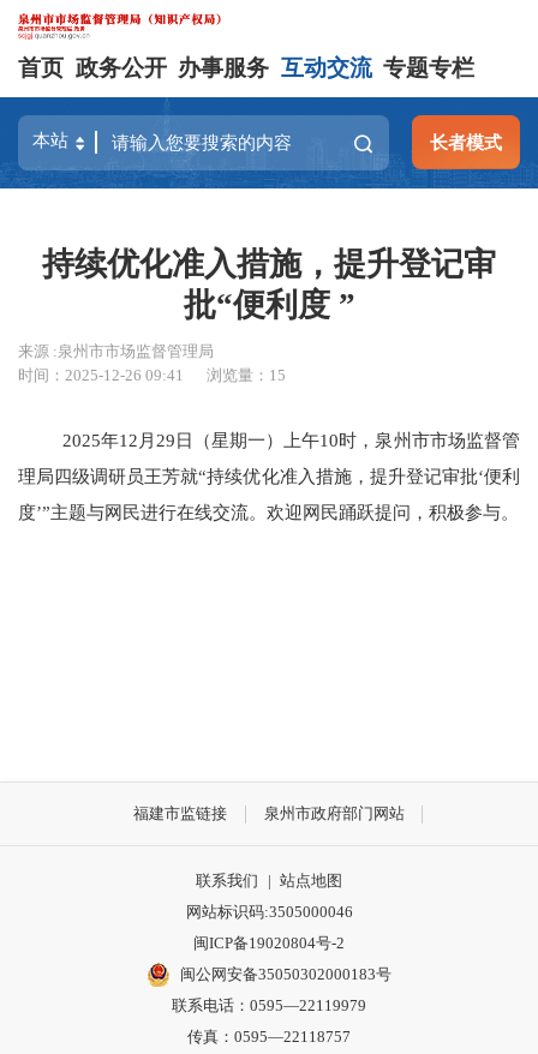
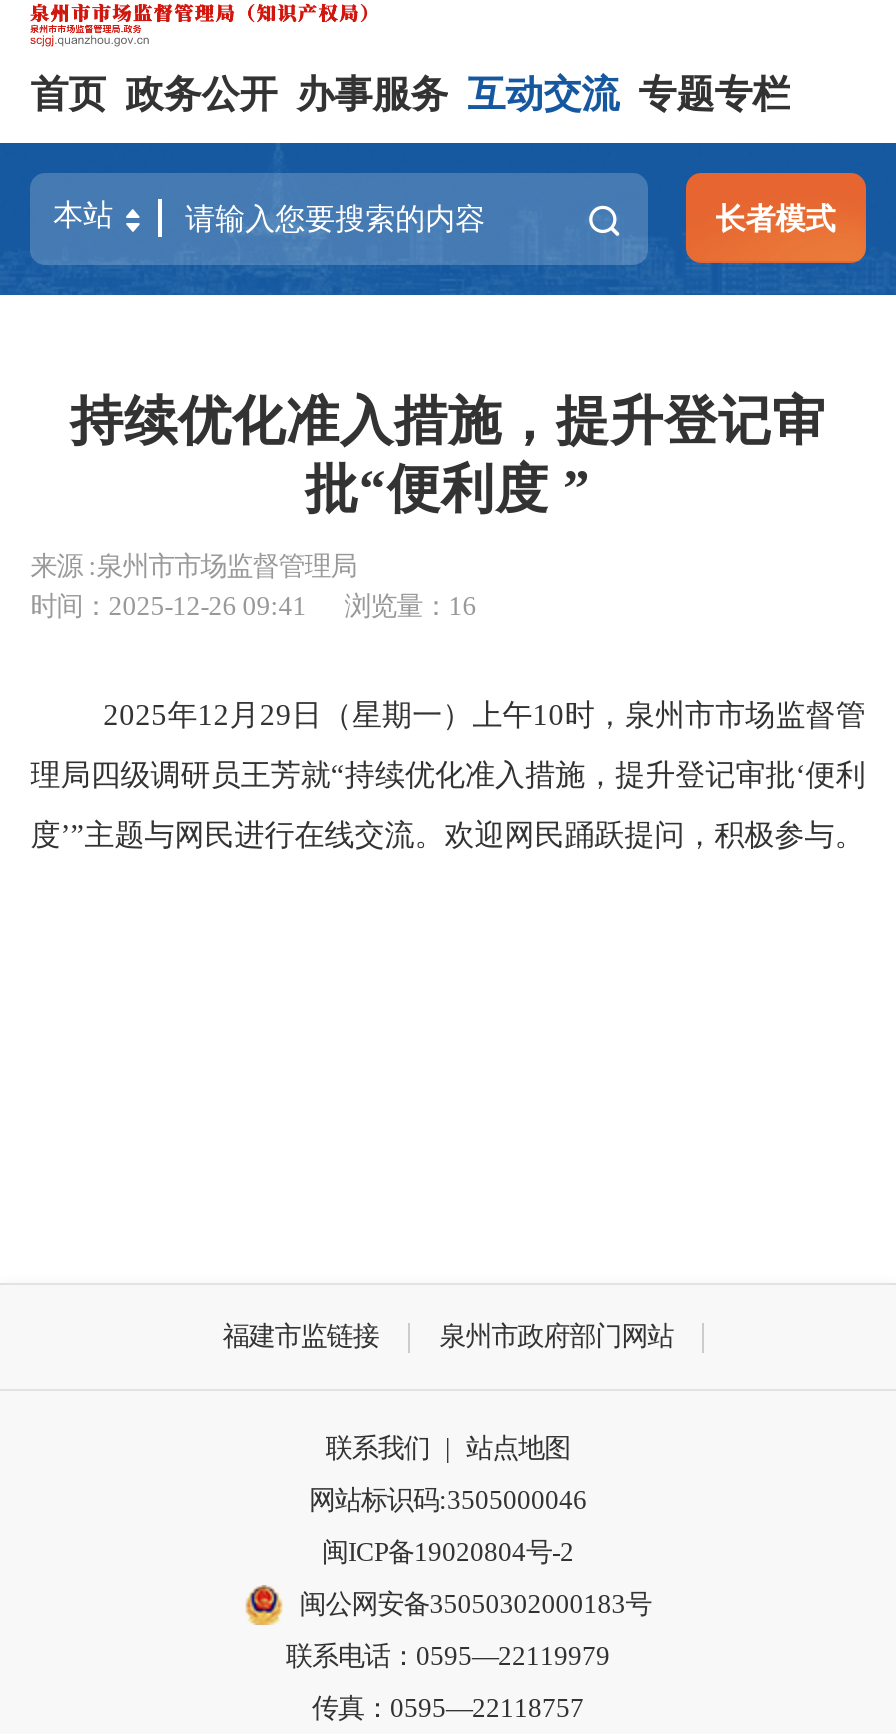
[18,366,286,384] 时间：2025-12-26 09:41 浏览量：15 -> [30,591,476,621] 时间：2025-12-26 09:41 浏览量：16

